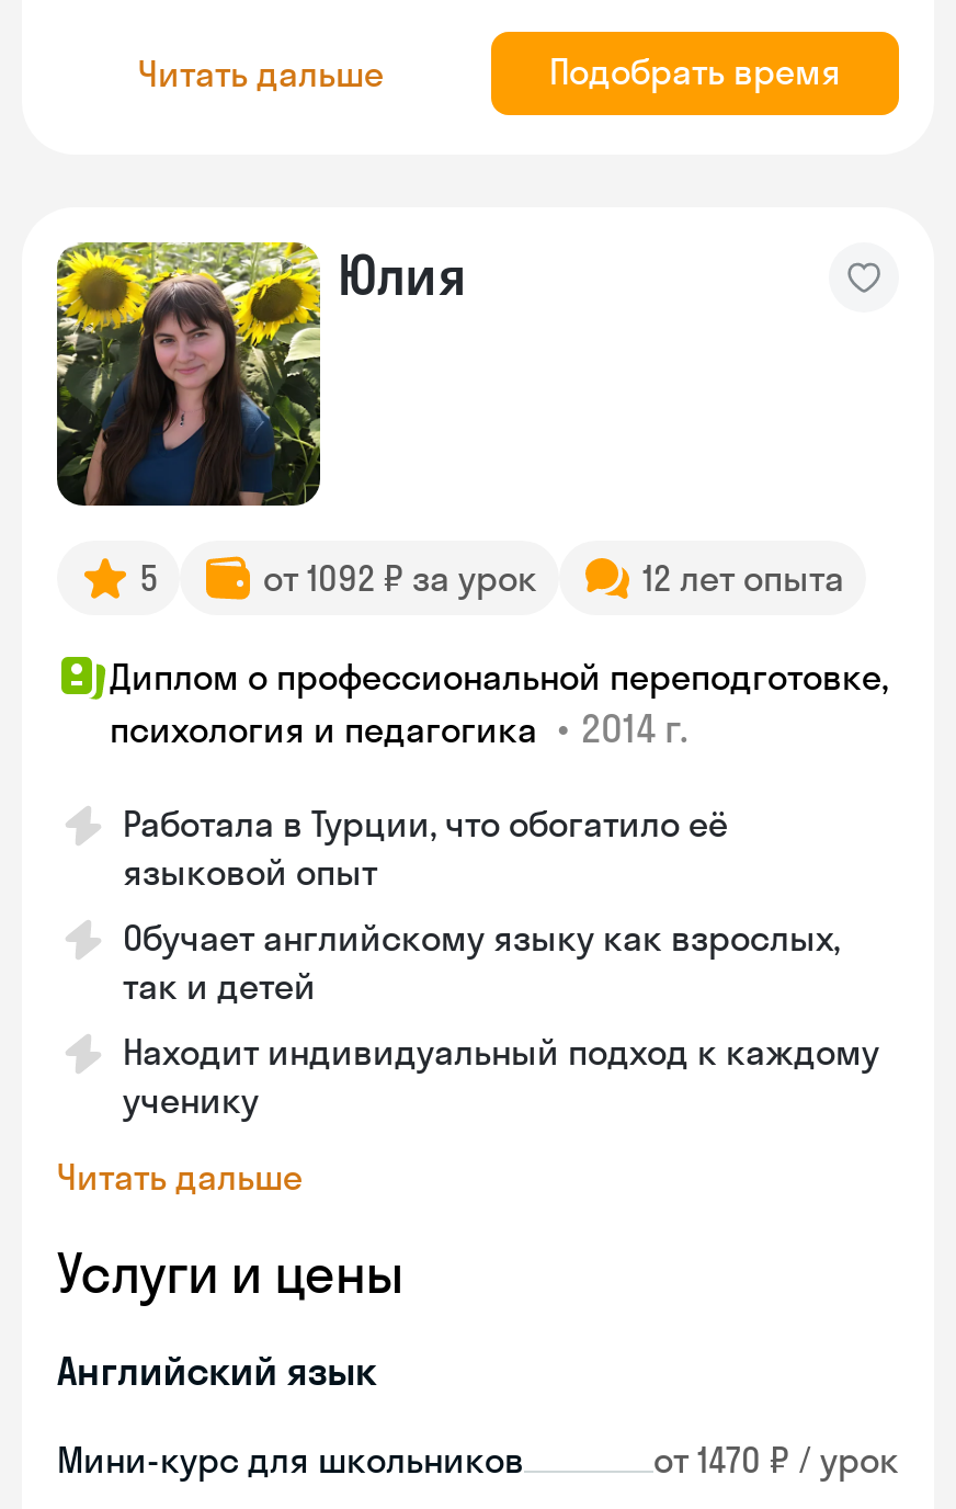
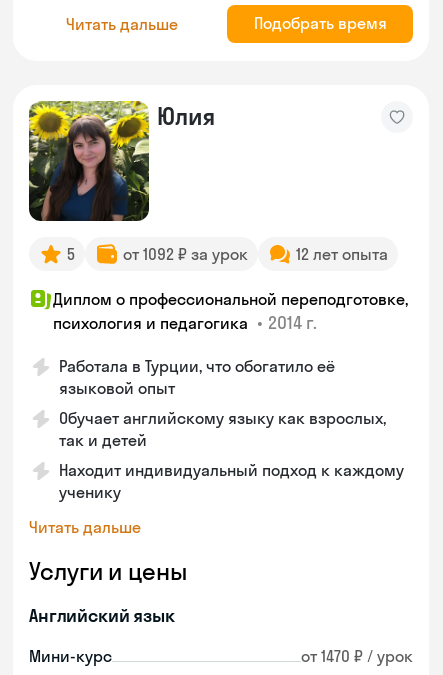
[57,1438,524,1482] Мини-курс для школьников -> [29,646,112,666] Мини-курс

